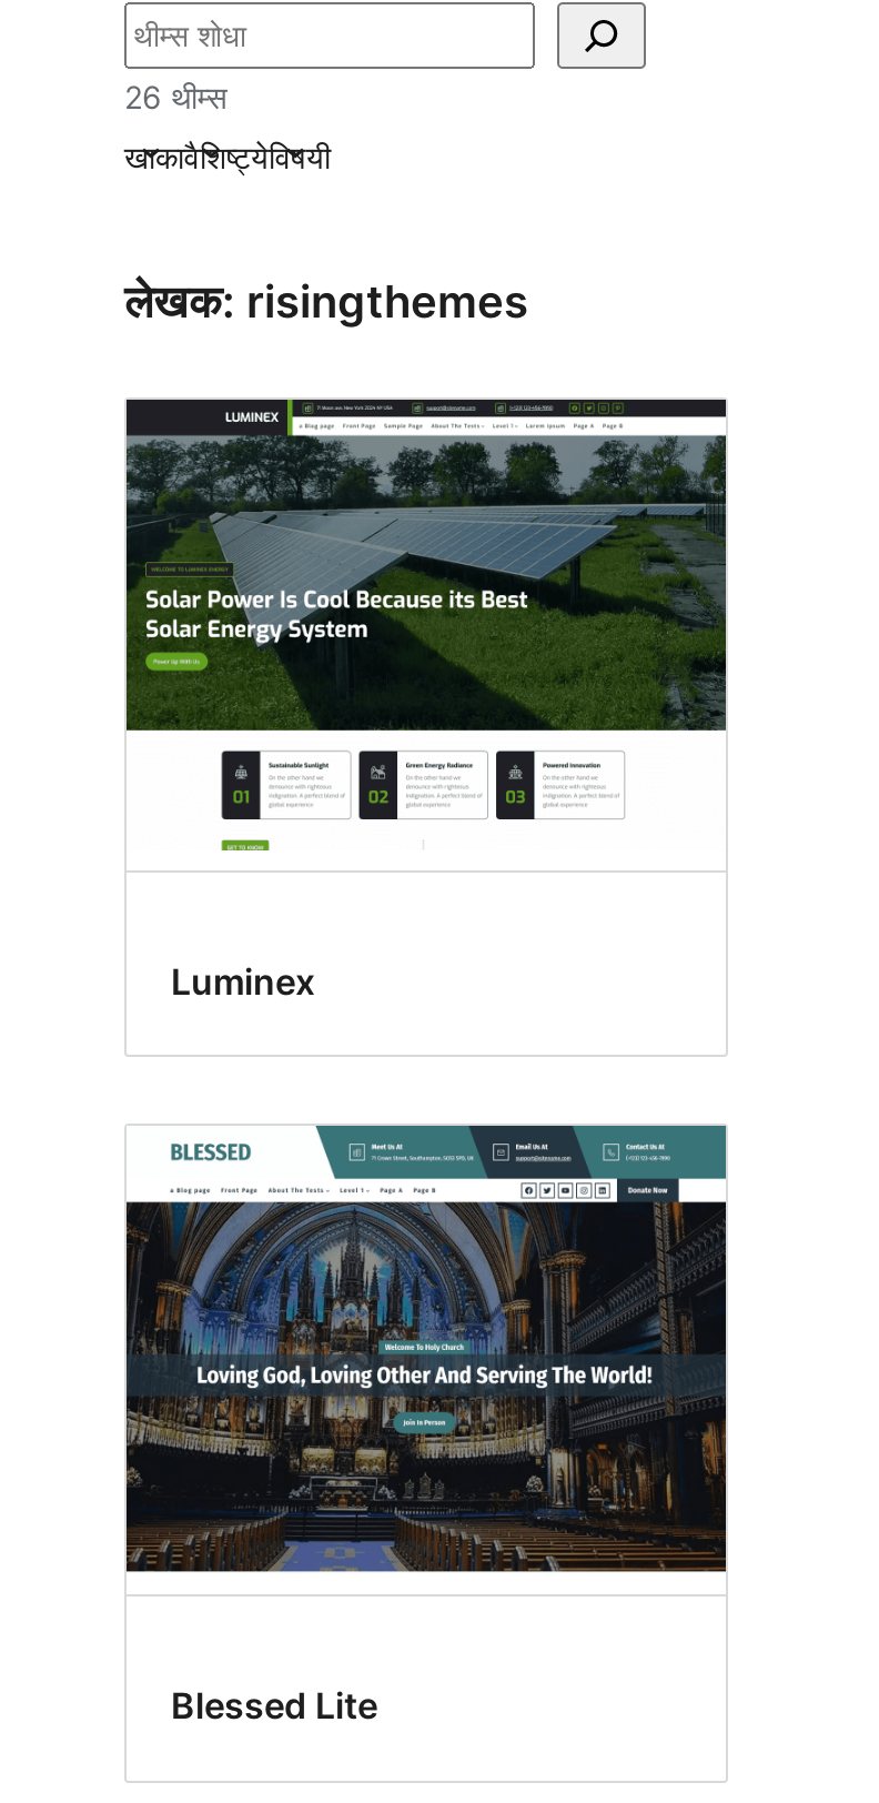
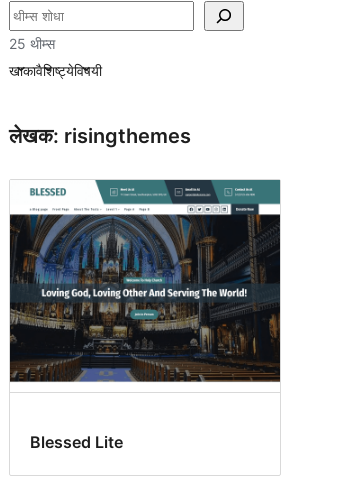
[124,78,226,115] 26 थीम्स -> [9,35,55,52] 25 थीम्स
[124,400,728,822] [image] -> none
[171,958,315,1003] Luminex -> none

